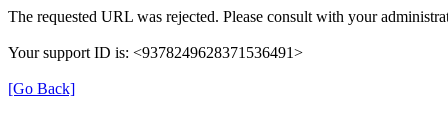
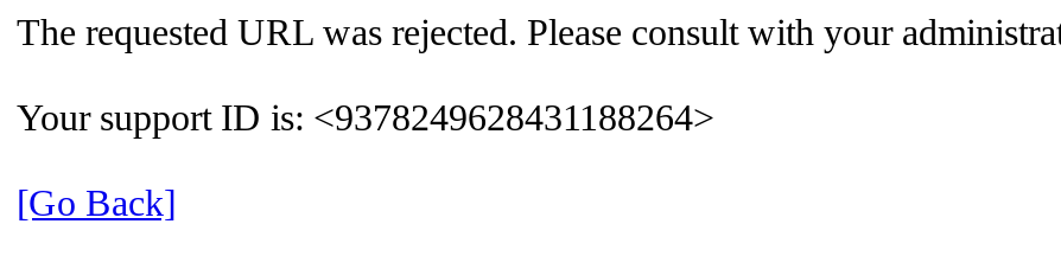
[8,44,303,61] Your support ID is: <9378249628371536491> -> [17,97,714,137] Your support ID is: <9378249628431188264>

